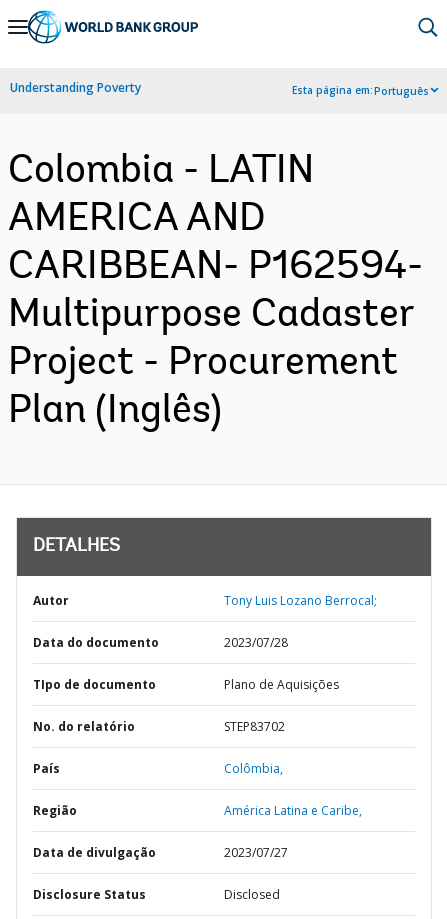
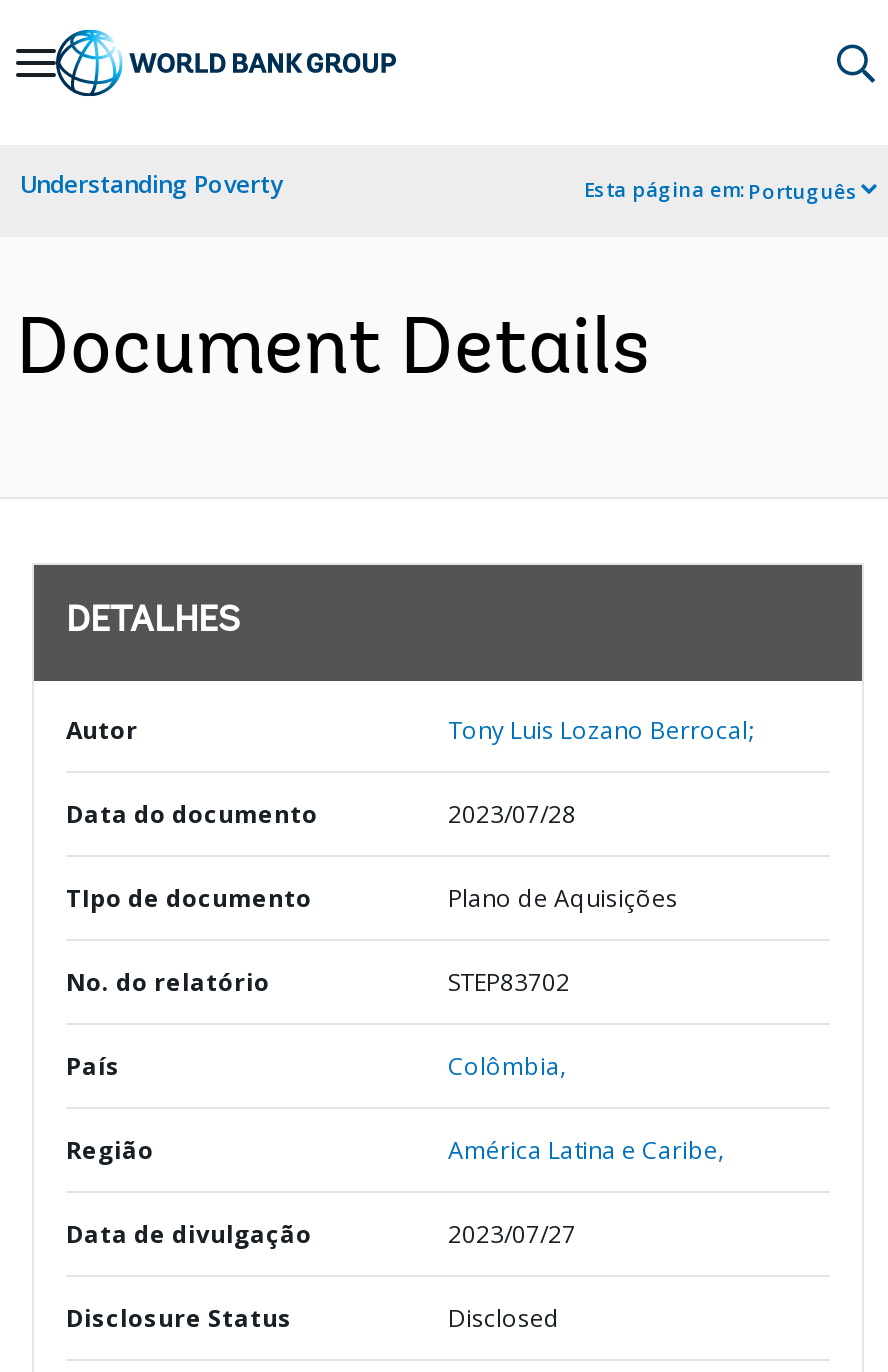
[8,152,423,432] Colombia - LATIN | AMERICA AND | CARIBBEAN- P162594- | Multipurpose Cadaster | Project - Procurement | Plan (Inglês) -> [16,313,650,393] Document Details

